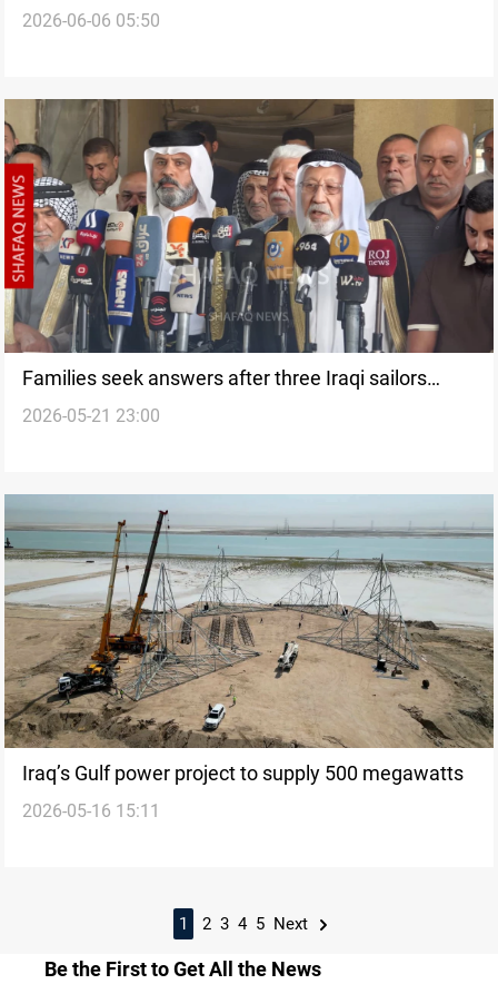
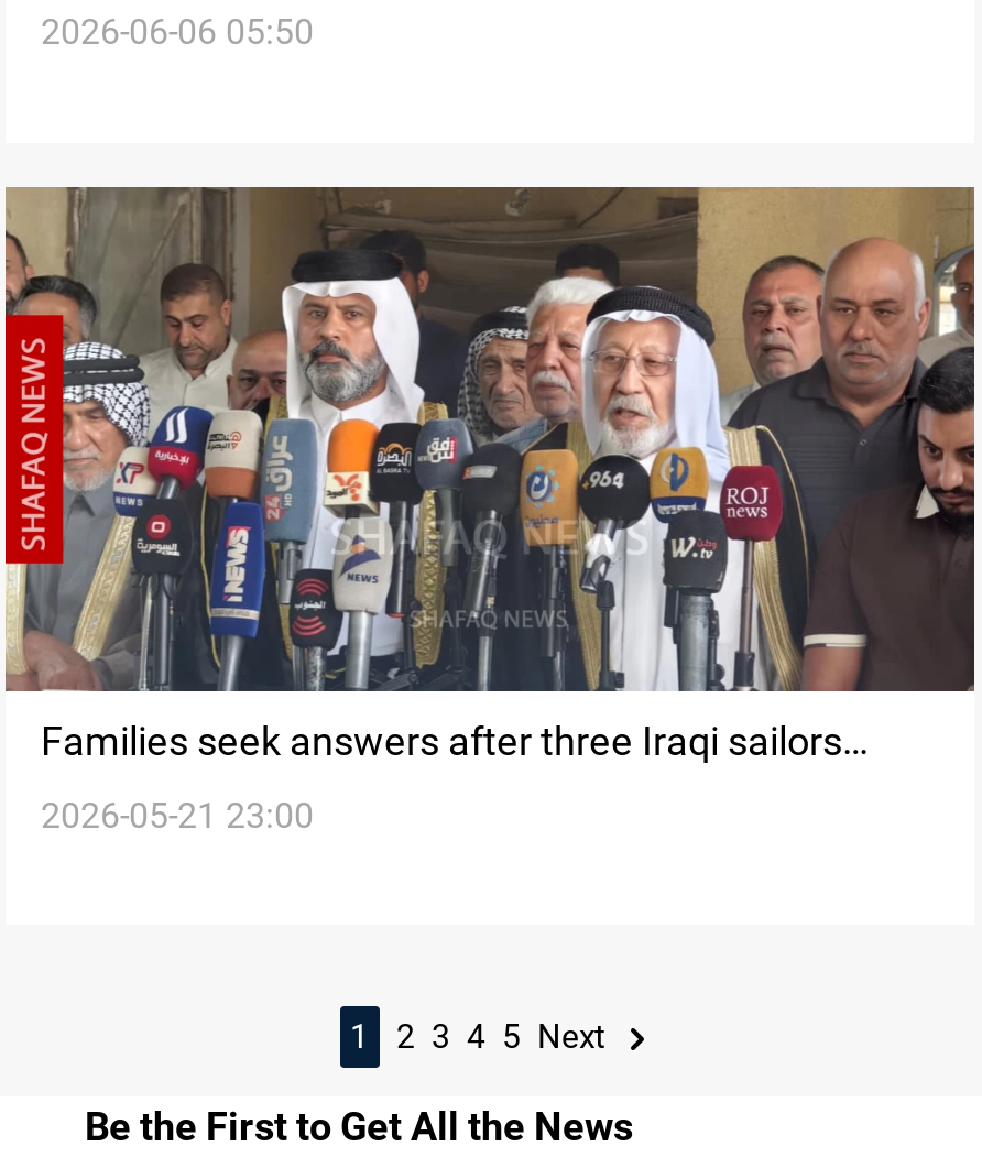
[3,494,495,822] [image] | Iraq’s Gulf power project to supply 500 megawatts | 2026-05-16 15:11 -> none

